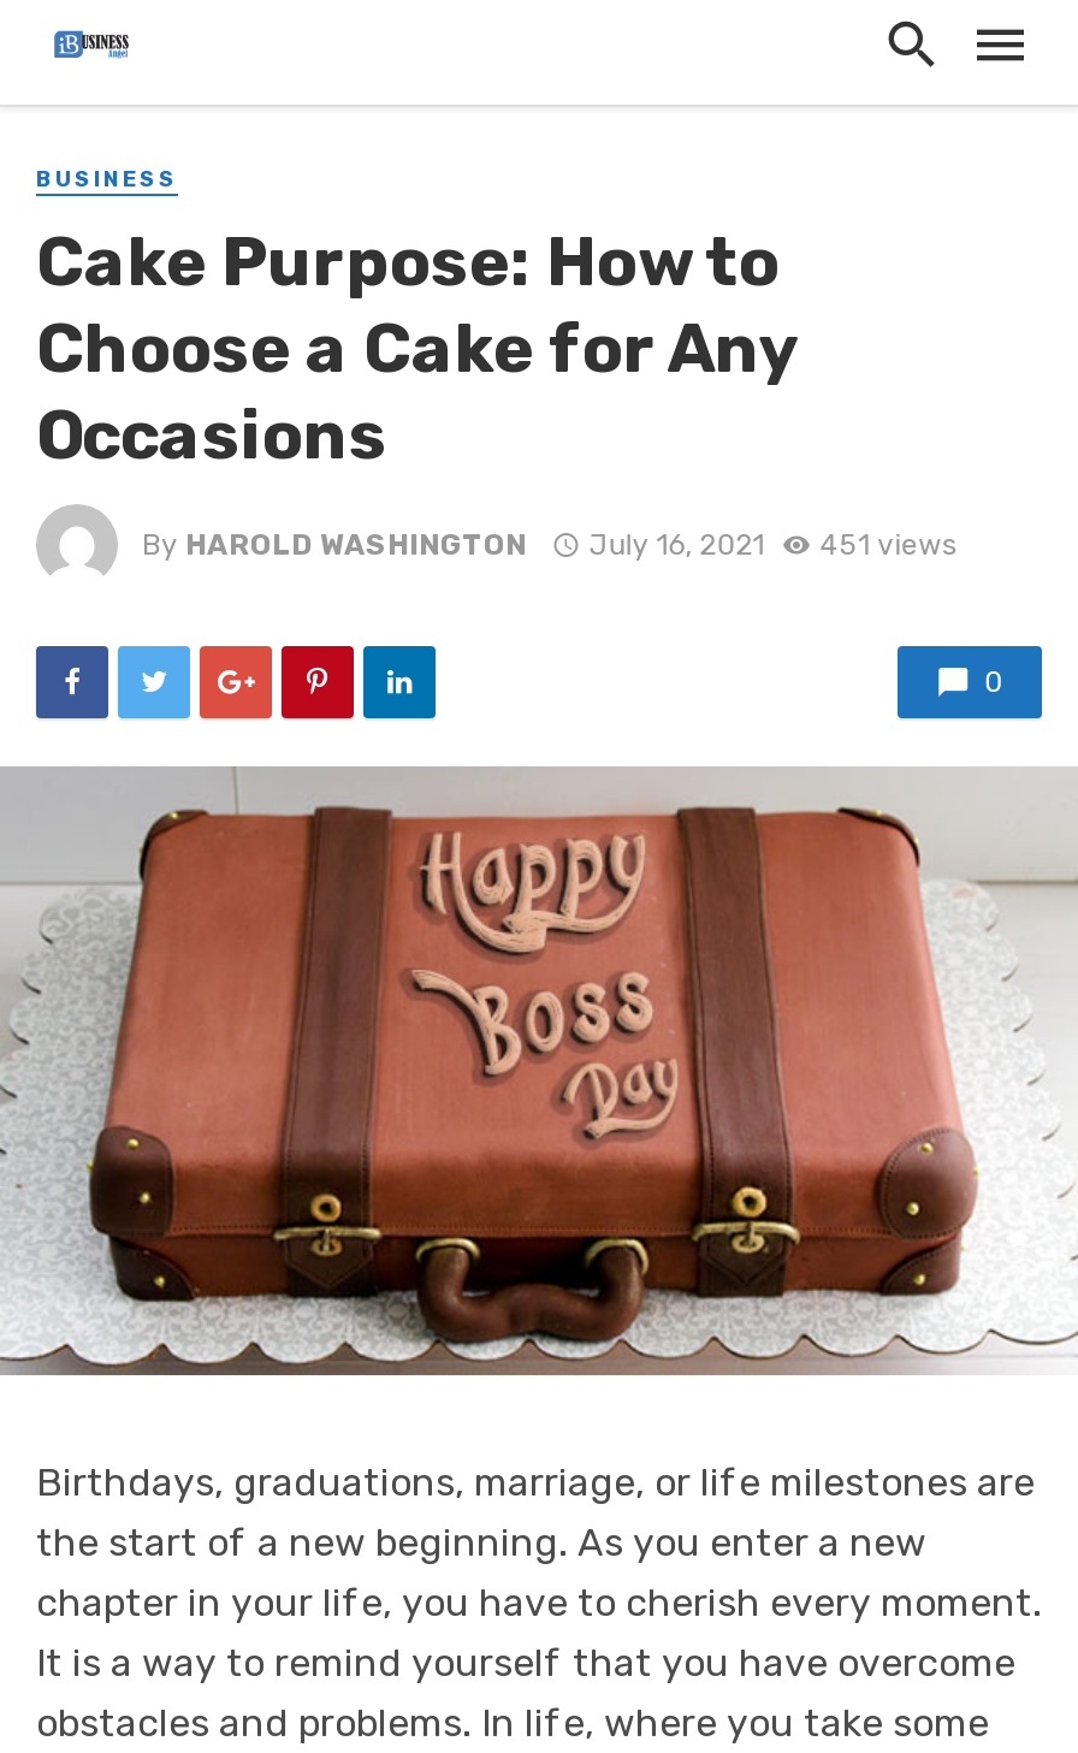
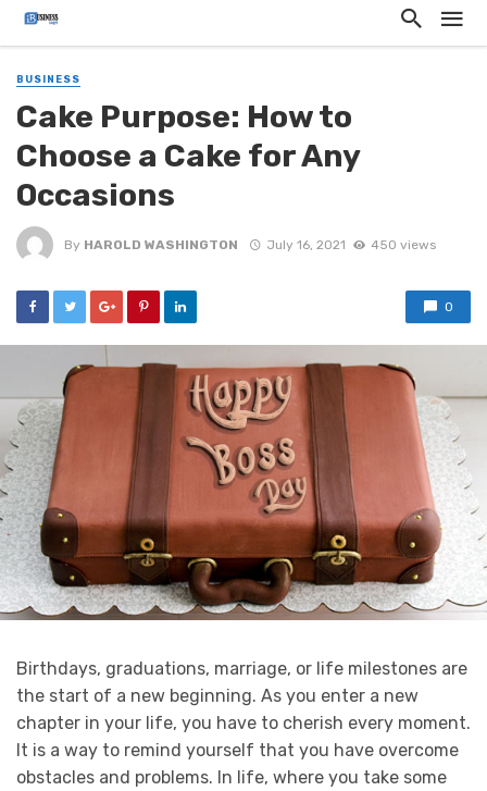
[142,527,957,561] By HAROLD WASHINGTON July 16, 2021 451 views -> [64,237,435,252] By HAROLD WASHINGTON July 16, 2021 450 views

